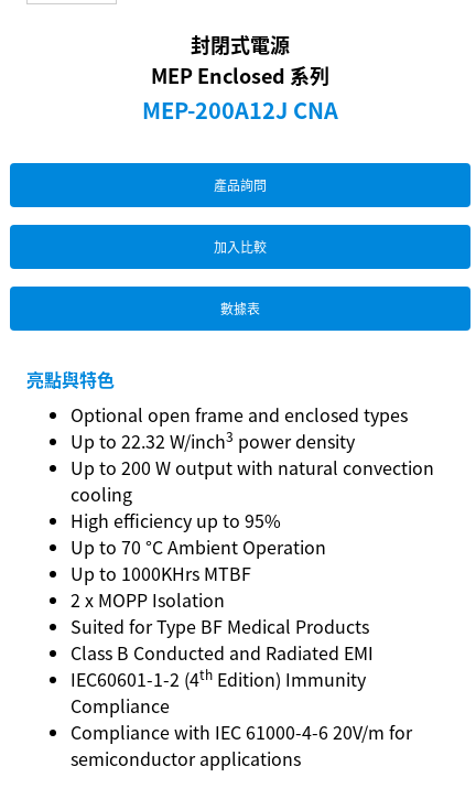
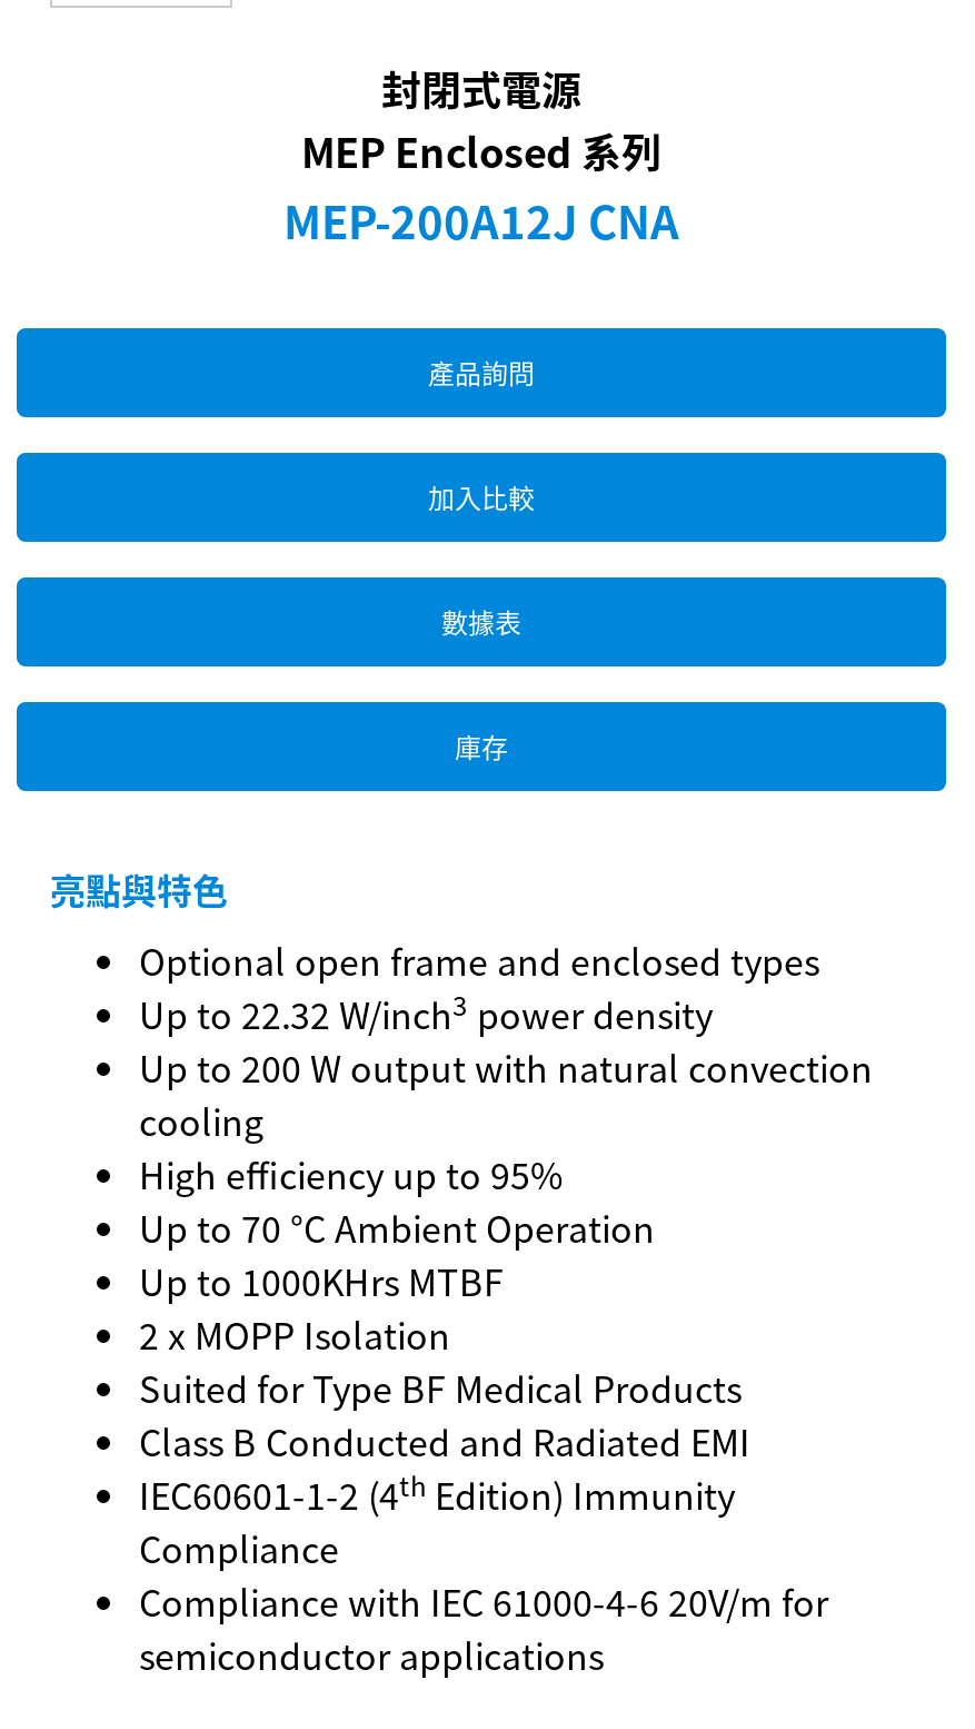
none -> [455,727,508,764] 庫存

